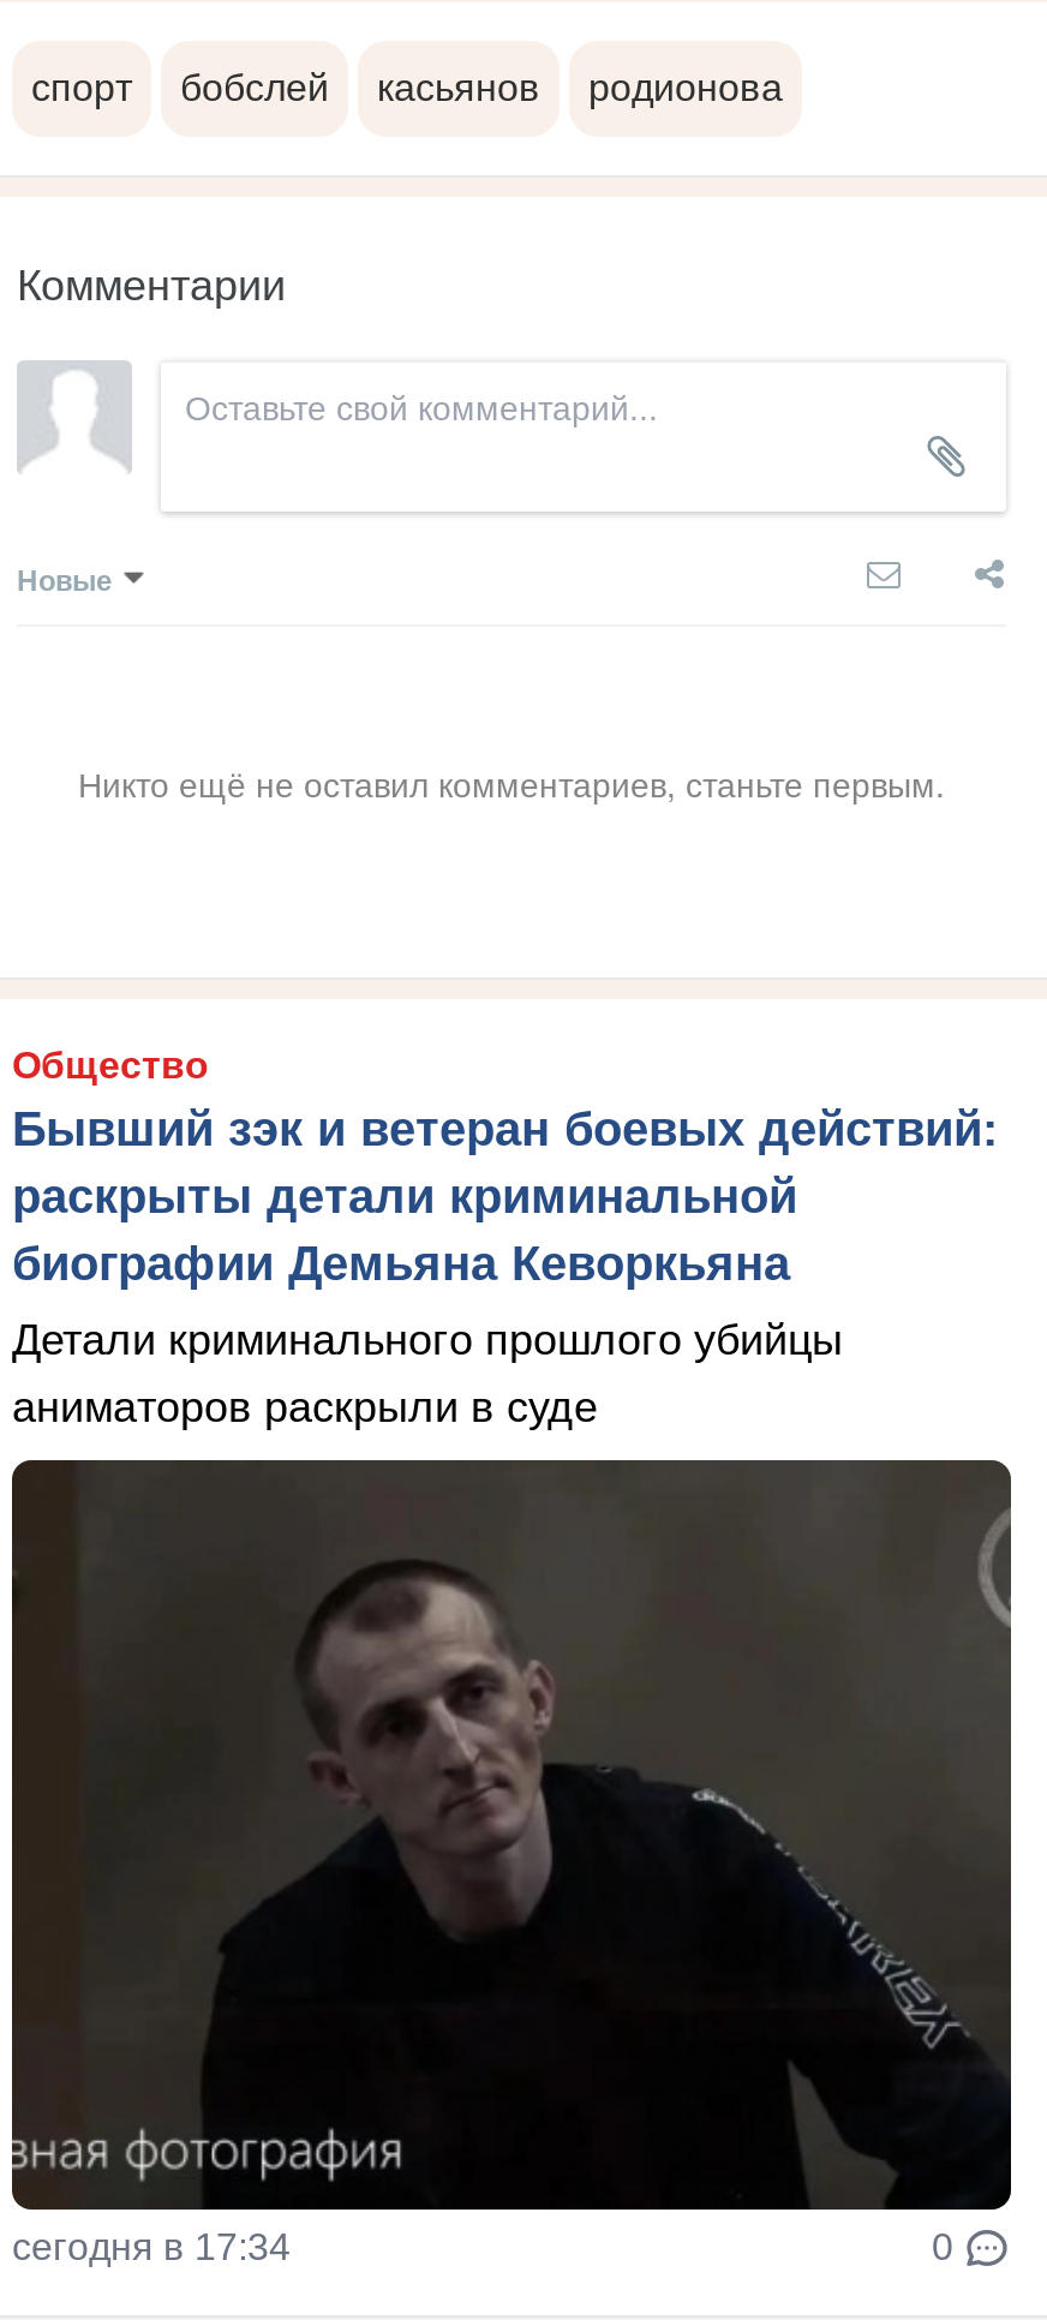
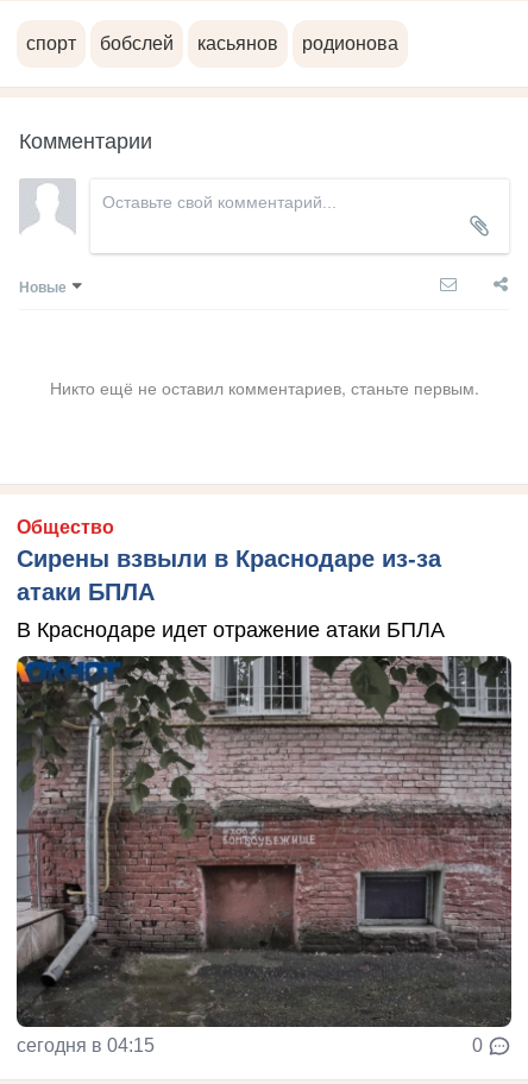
[12,1102,999,1289] Бывший зэк и ветеран боевых действий: | раскрыты детали криминальной | биографии Демьяна Кеворкьяна -> [17,545,441,605] Сирены взвыли в Краснодаре из-за | атаки БПЛА
[12,1316,843,1431] Детали криминального прошлого убийцы | аниматоров раскрыли в суде -> [17,618,445,642] В Краснодаре идет отражение атаки БПЛА
[12,1460,1009,2267] [image] | сегодня в 17:34 -> [15,656,511,1055] [image] | сегодня в 04:15

